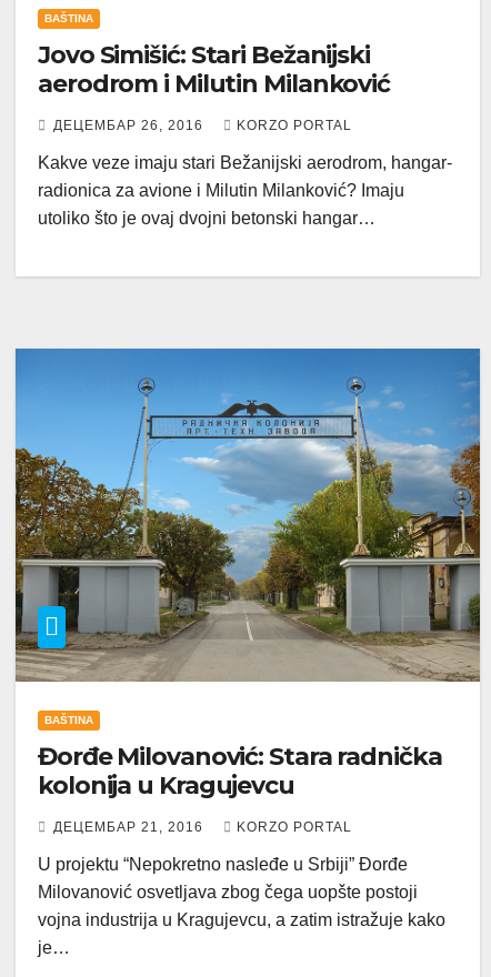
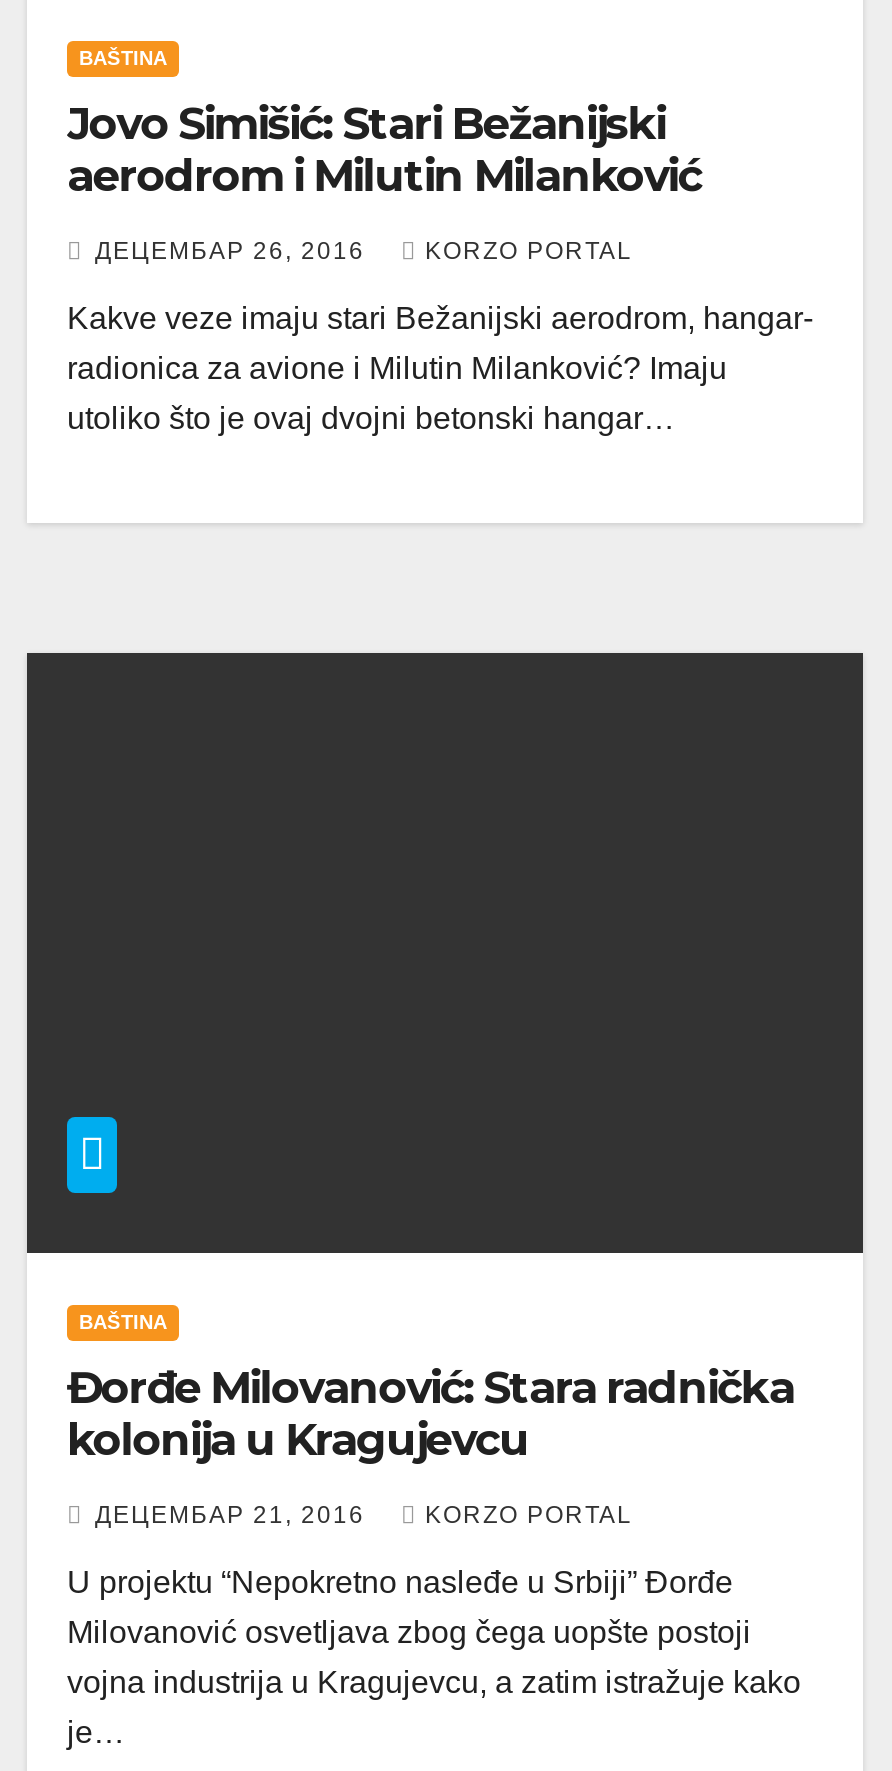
[14,348,481,683] [image] -> none

